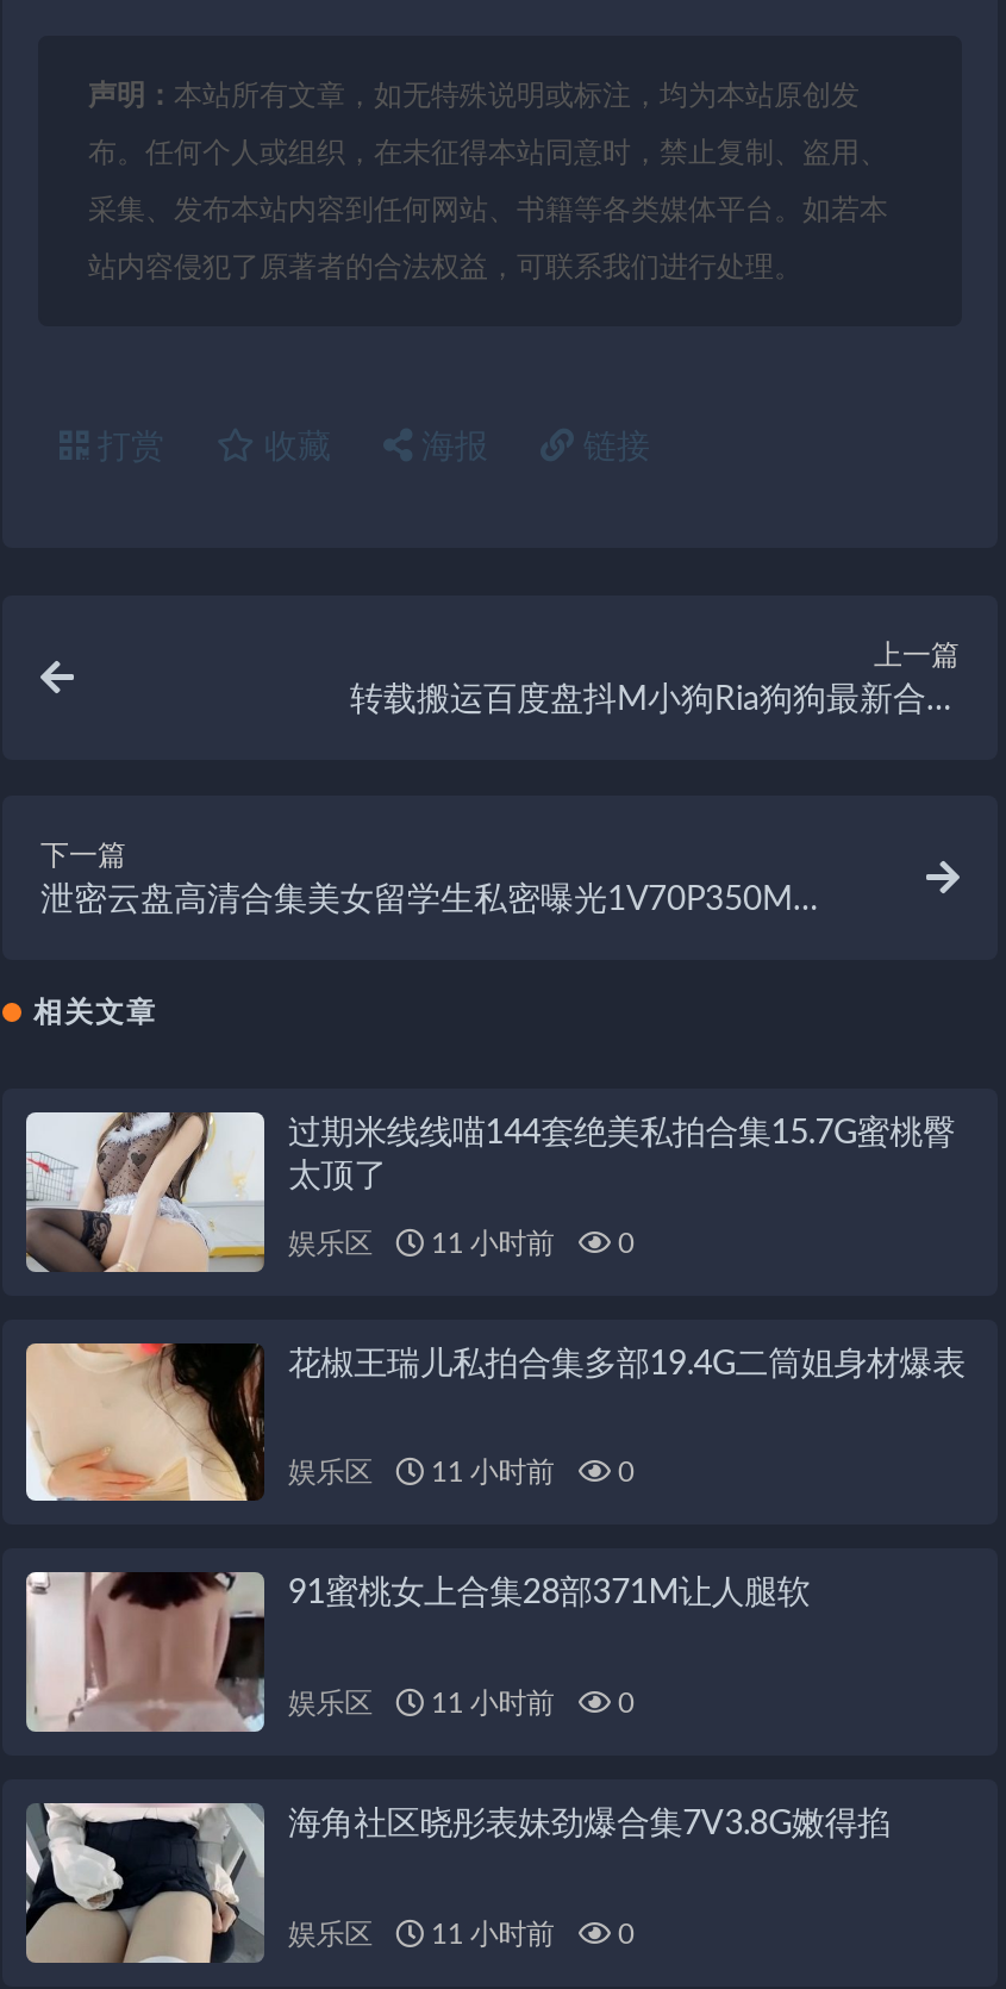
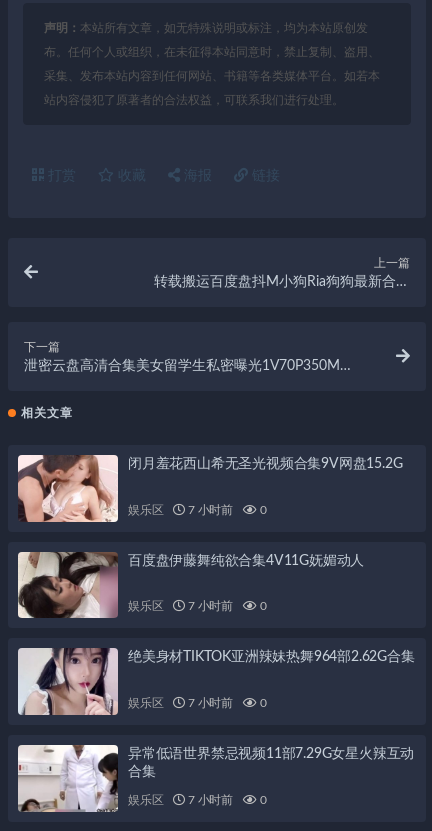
[24,1110,955,1274] [image] | 过期米线线喵144套绝美私拍合集15.7G蜜桃臀 | 太顶了 -> [18,455,402,523] [image] | 闭月羞花西山希无圣光视频合集9V网盘15.2G
[288,1228,634,1257] 娱乐区 11 小时前 0 -> [128,504,266,516] 娱乐区 7 小时前 0
[24,1341,965,1503] [image] | 花椒王瑞儿私拍合集多部19.4G二筒姐身材爆表 -> [17,551,364,619] [image] | 百度盘伊藤舞纯欲合集4V11G妩媚动人
[288,1459,634,1487] 娱乐区 11 小时前 0 -> [128,600,266,612] 娱乐区 7 小时前 0
[26,1570,810,1732] [image] | 91蜜桃女上合集28部371M让人腿软 -> [18,647,415,715] [image] | 绝美身材TIKTOK亚洲辣妹热舞964部2.62G合集
[288,1689,634,1717] 娱乐区 11 小时前 0 -> [128,697,266,709] 娱乐区 7 小时前 0
[24,1801,890,1963] [image] | 海角社区晓彤表妹劲爆合集7V3.8G嫩得掐 -> [17,744,414,813] [image] | 异常低语世界禁忌视频11部7.29G女星火辣互动 | 合集
[288,1919,634,1948] 娱乐区 11 小时前 0 -> [128,794,266,806] 娱乐区 7 小时前 0

